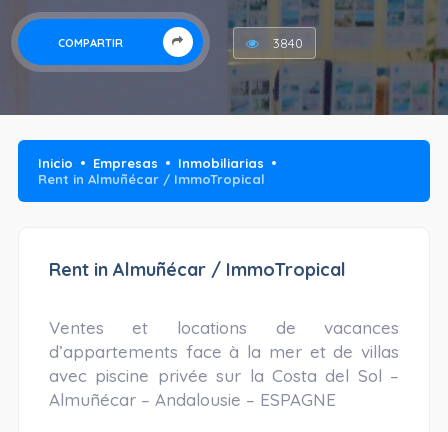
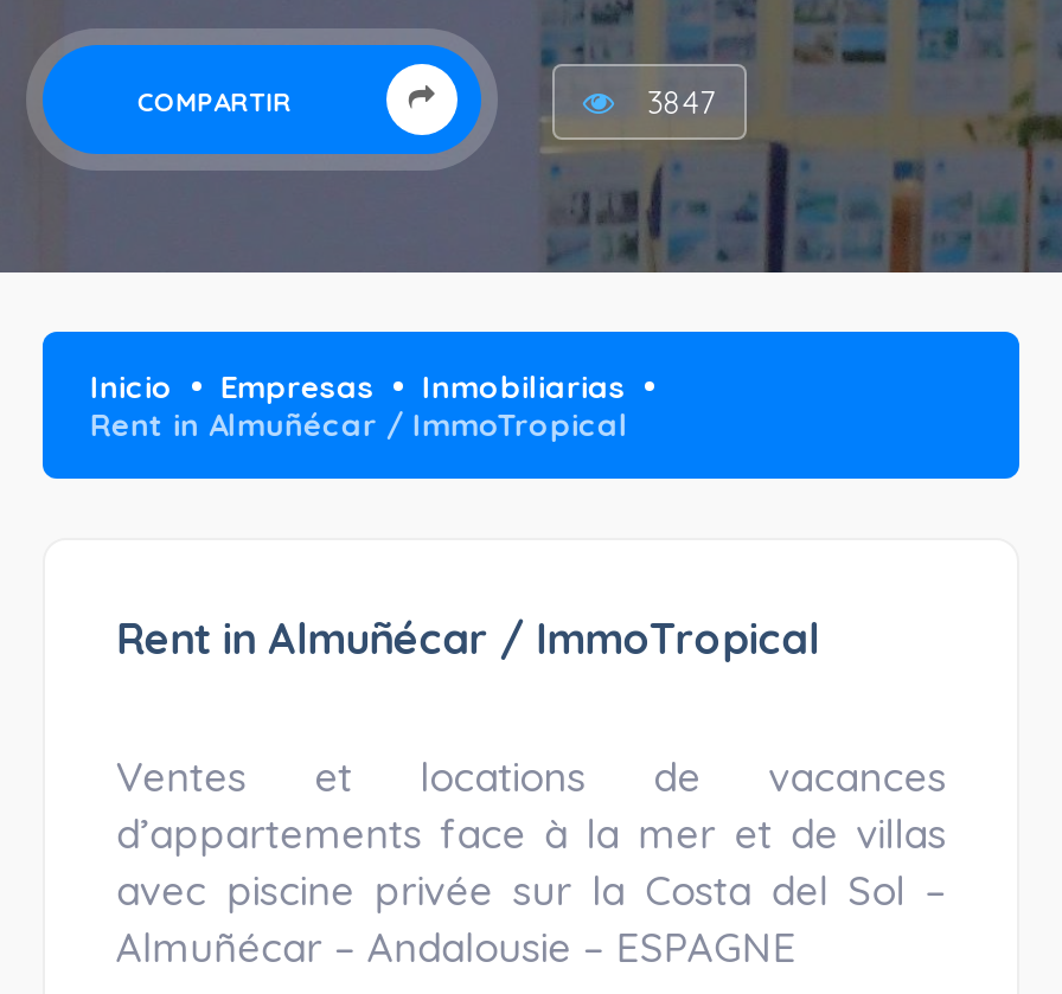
[269,35,303,51] 3840 -> [637,83,716,121] 3847

